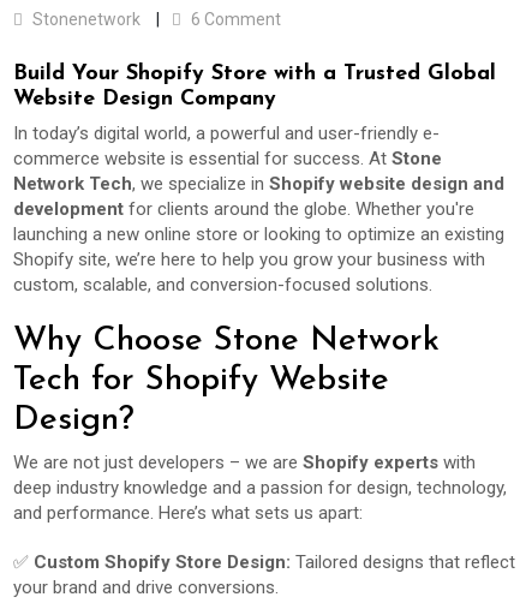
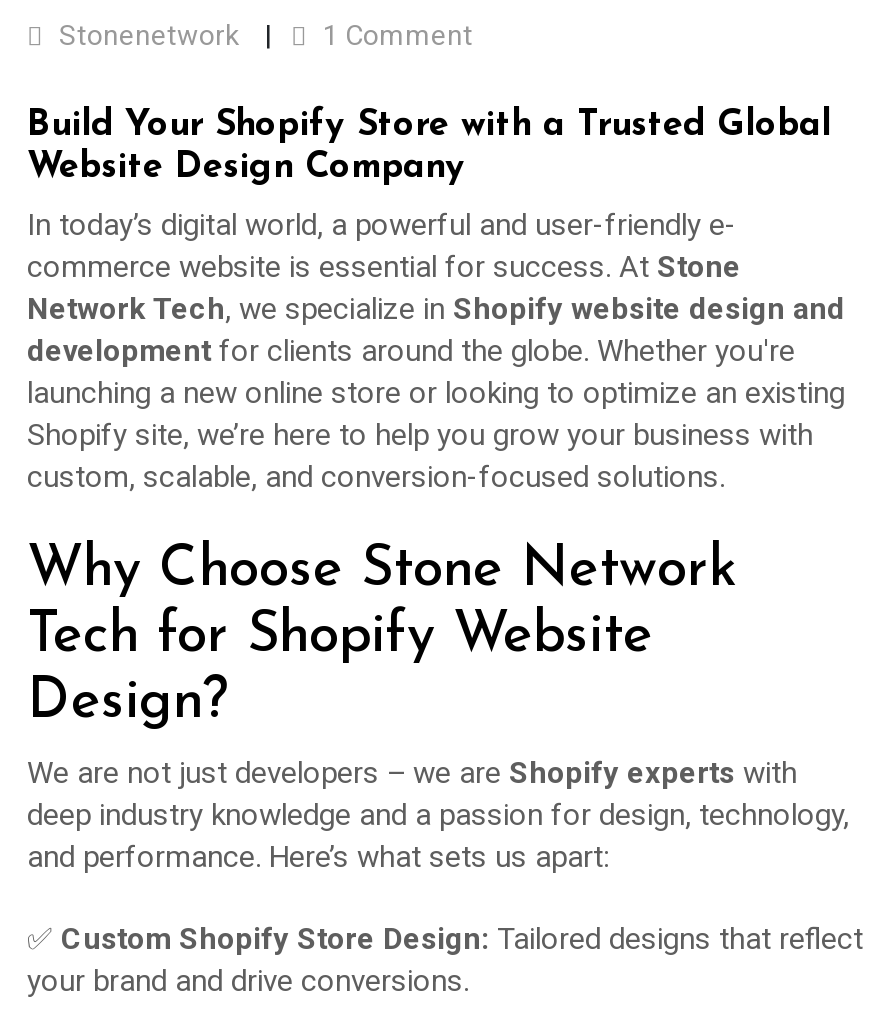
[187,10,281,29] 6 Comment -> [317,20,473,52] 1 Comment

